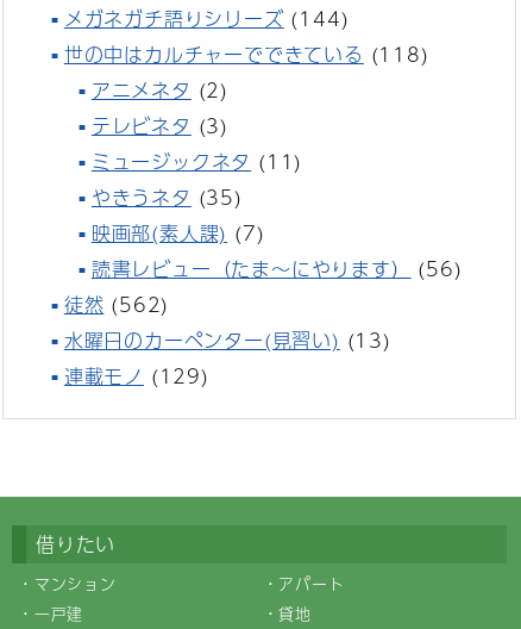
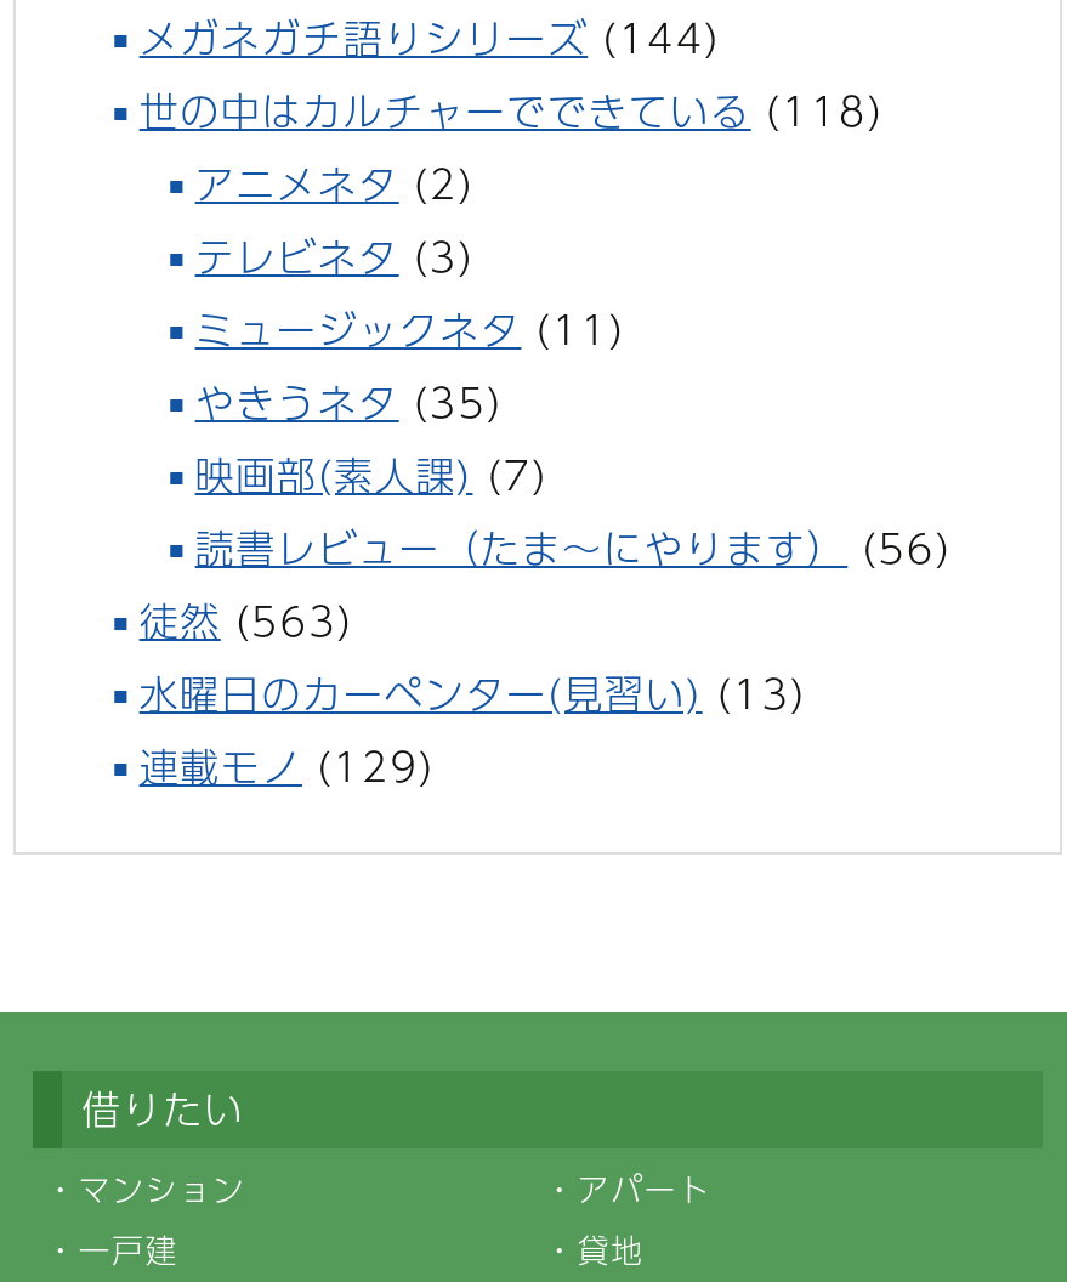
[64,290,169,320] 徒然(562) -> [139,591,354,651] 徒然(563)

